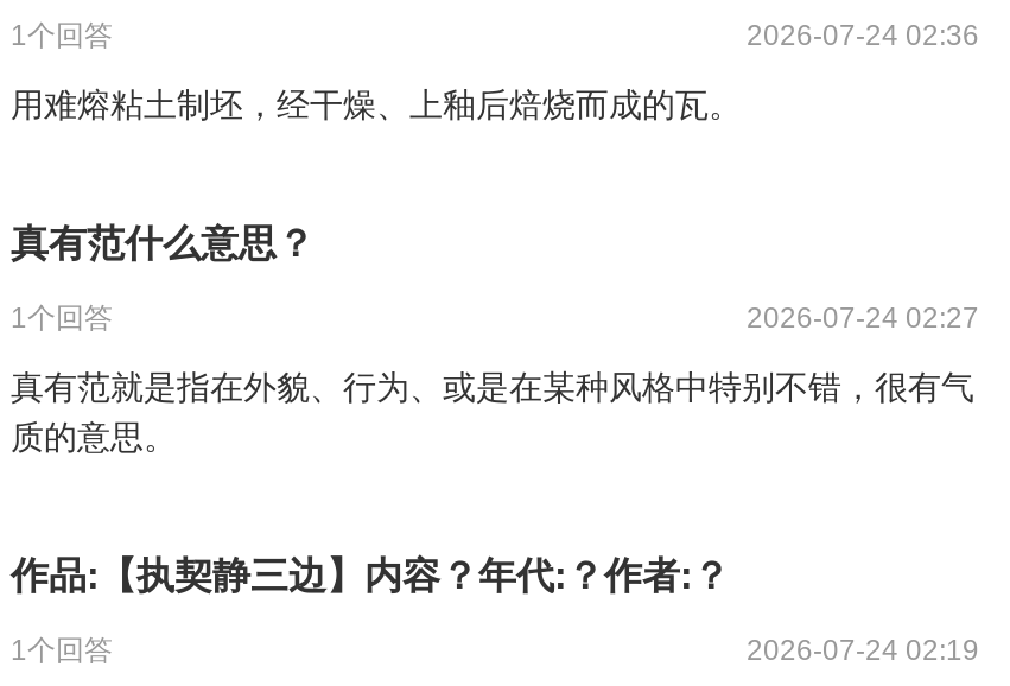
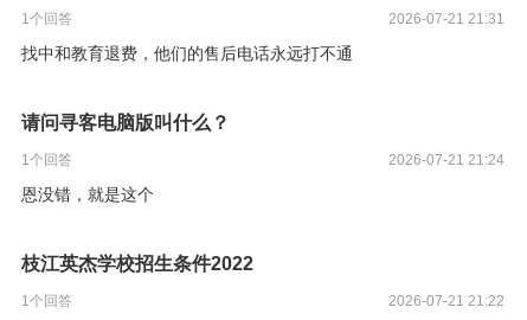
[747,19,979,52] 2026-07-24 02:36 -> [388,11,504,27] 2026-07-21 21:31
[11,85,742,123] 用难熔粘土制坯，经干燥、上釉后焙烧而成的瓦。 -> [21,44,353,63] 找中和教育退费，他们的售后电话永远打不通
[11,223,315,263] 真有范什么意思？ -> [21,113,230,133] 请问寻客电脑版叫什么？
[747,301,979,335] 2026-07-24 02:27 -> [388,152,504,168] 2026-07-21 21:24
[11,368,974,456] 真有范就是指在外貌、行为、或是在某种风格中特别不错，很有气 | 质的意思。 -> [21,185,154,204] 恩没错，就是这个
[11,555,730,596] 作品:【执契静三边】内容？年代:？作者:？ -> [21,254,253,274] 枝江英杰学校招生条件2022
[747,634,979,667] 2026-07-24 02:19 -> [388,293,504,309] 2026-07-21 21:22

